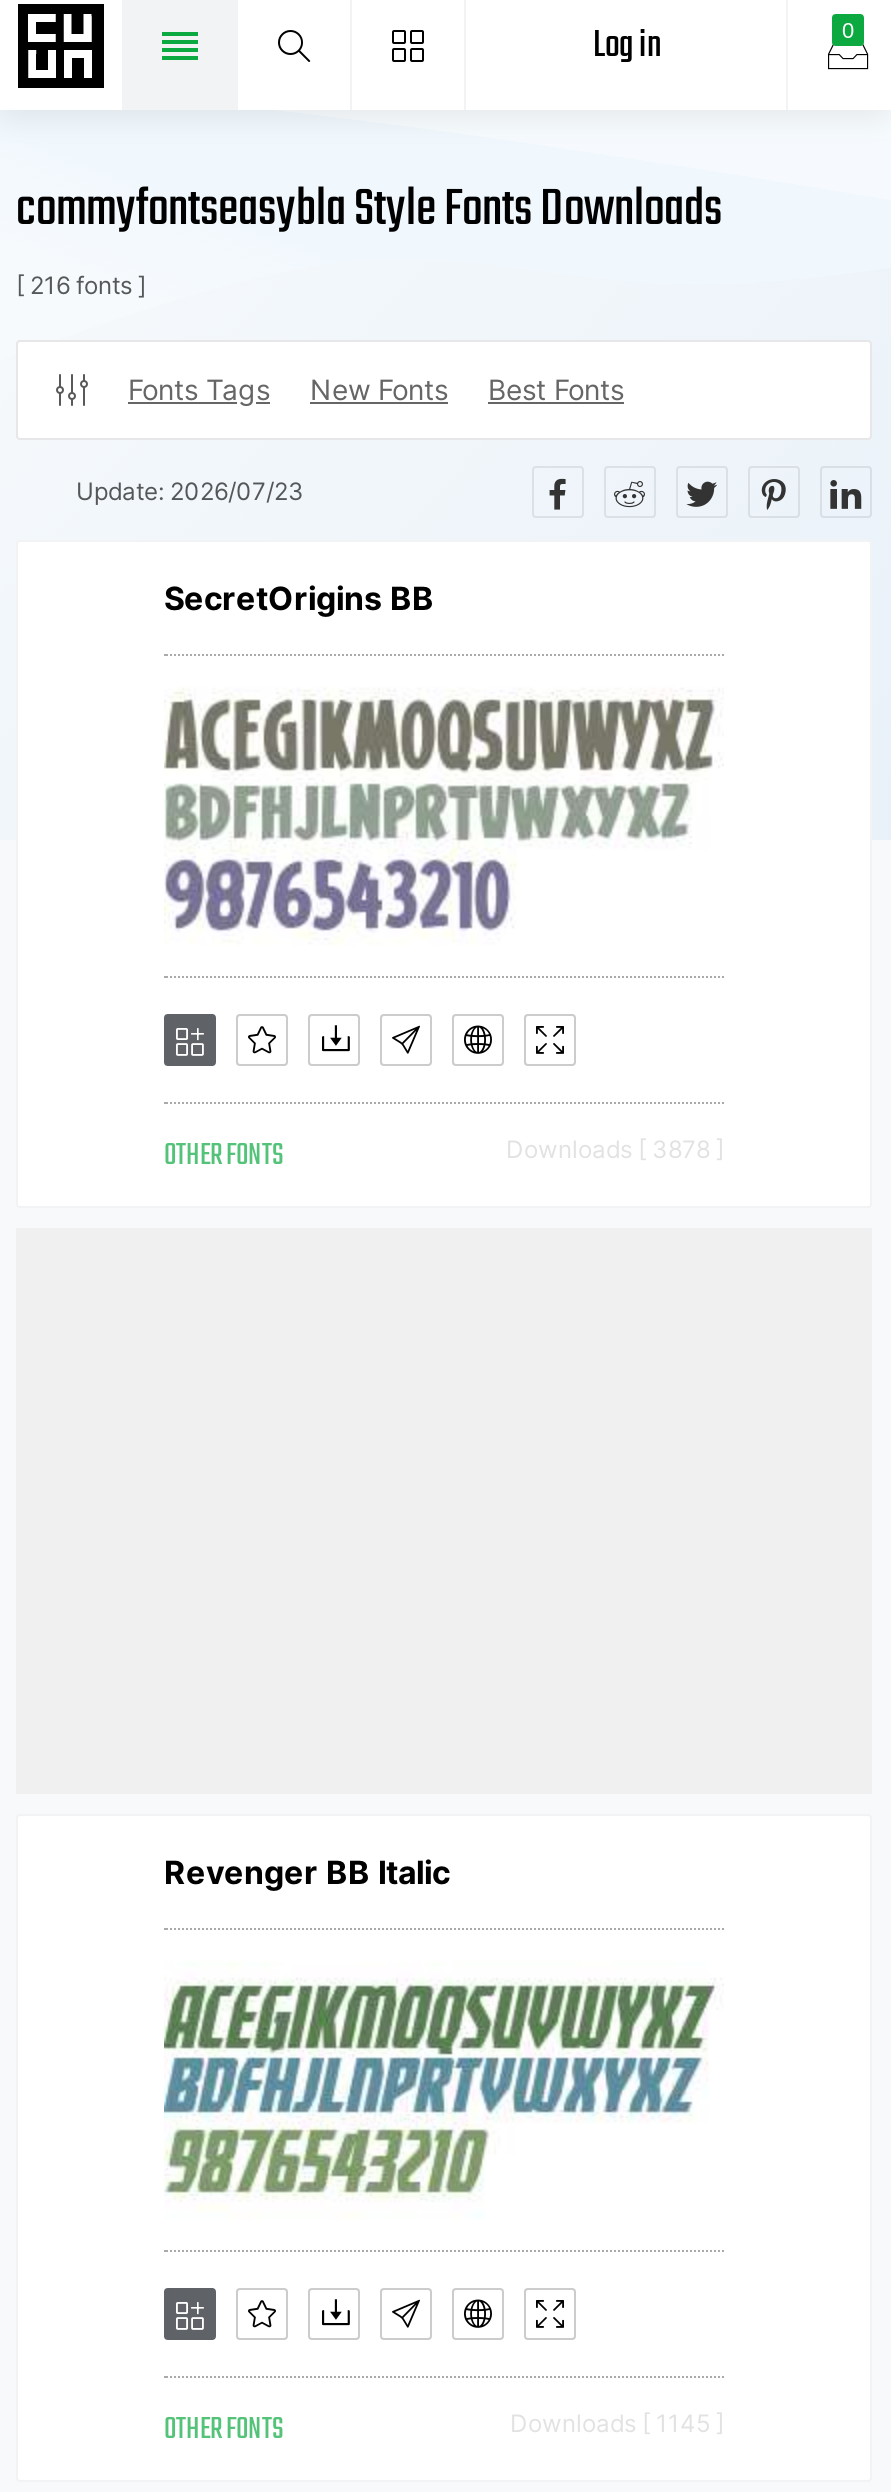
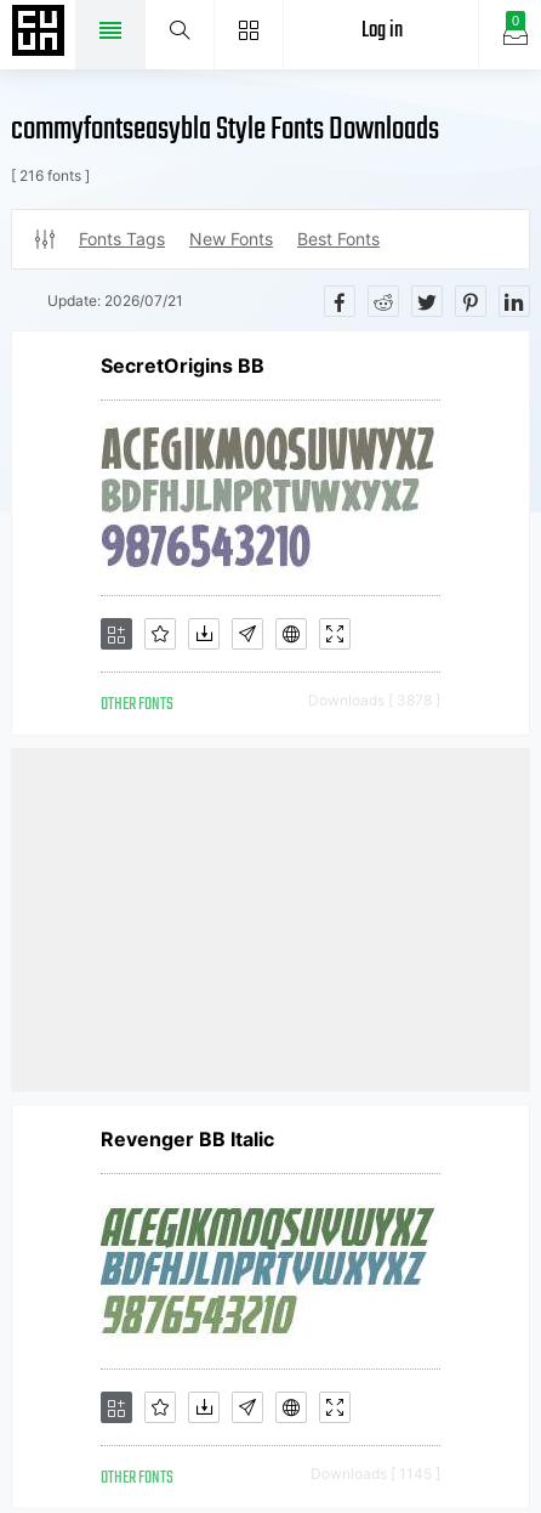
[76,476,304,506] Update: 2026/07/23 -> [47,291,183,310] Update: 2026/07/21

